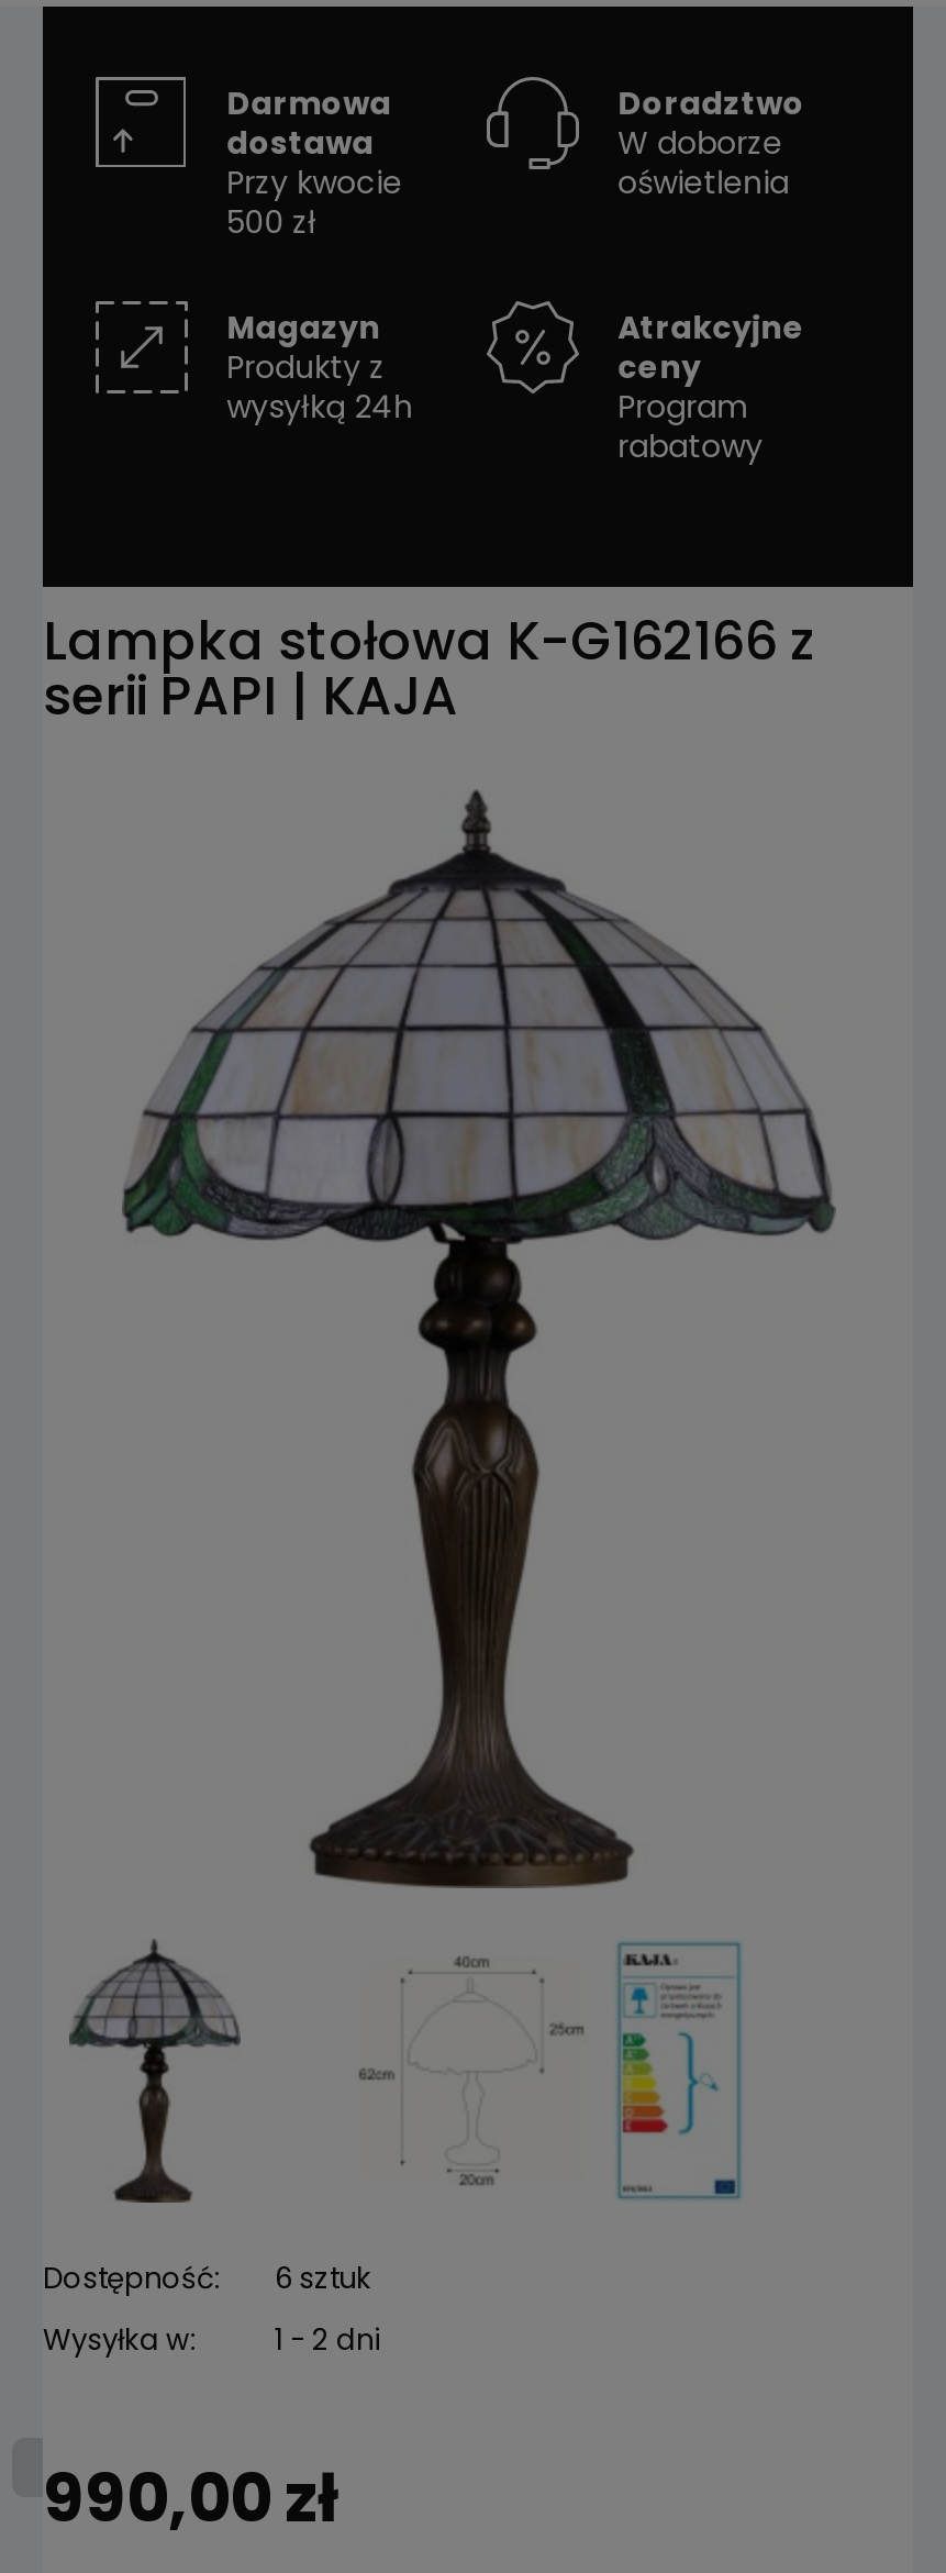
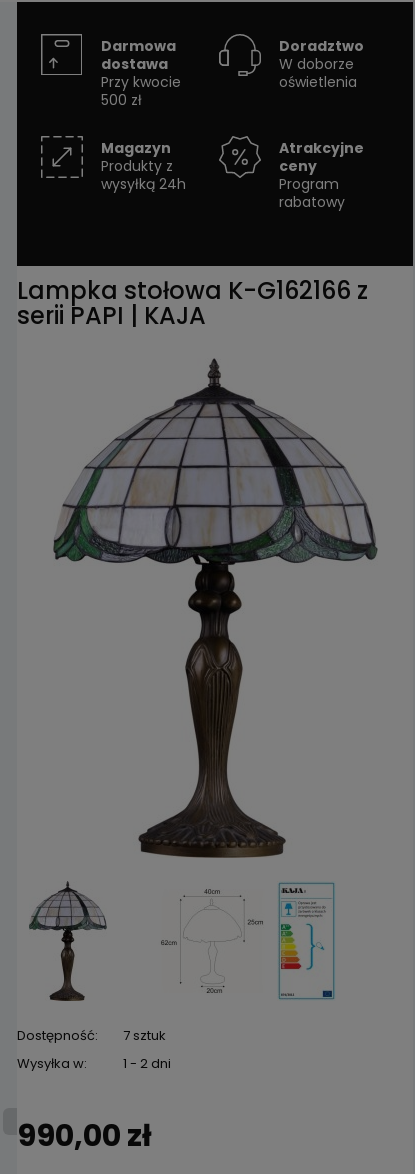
[43,2258,371,2300] Dostępność: 6 sztuk -> [17,1026,165,1045] Dostępność: 7 sztuk

